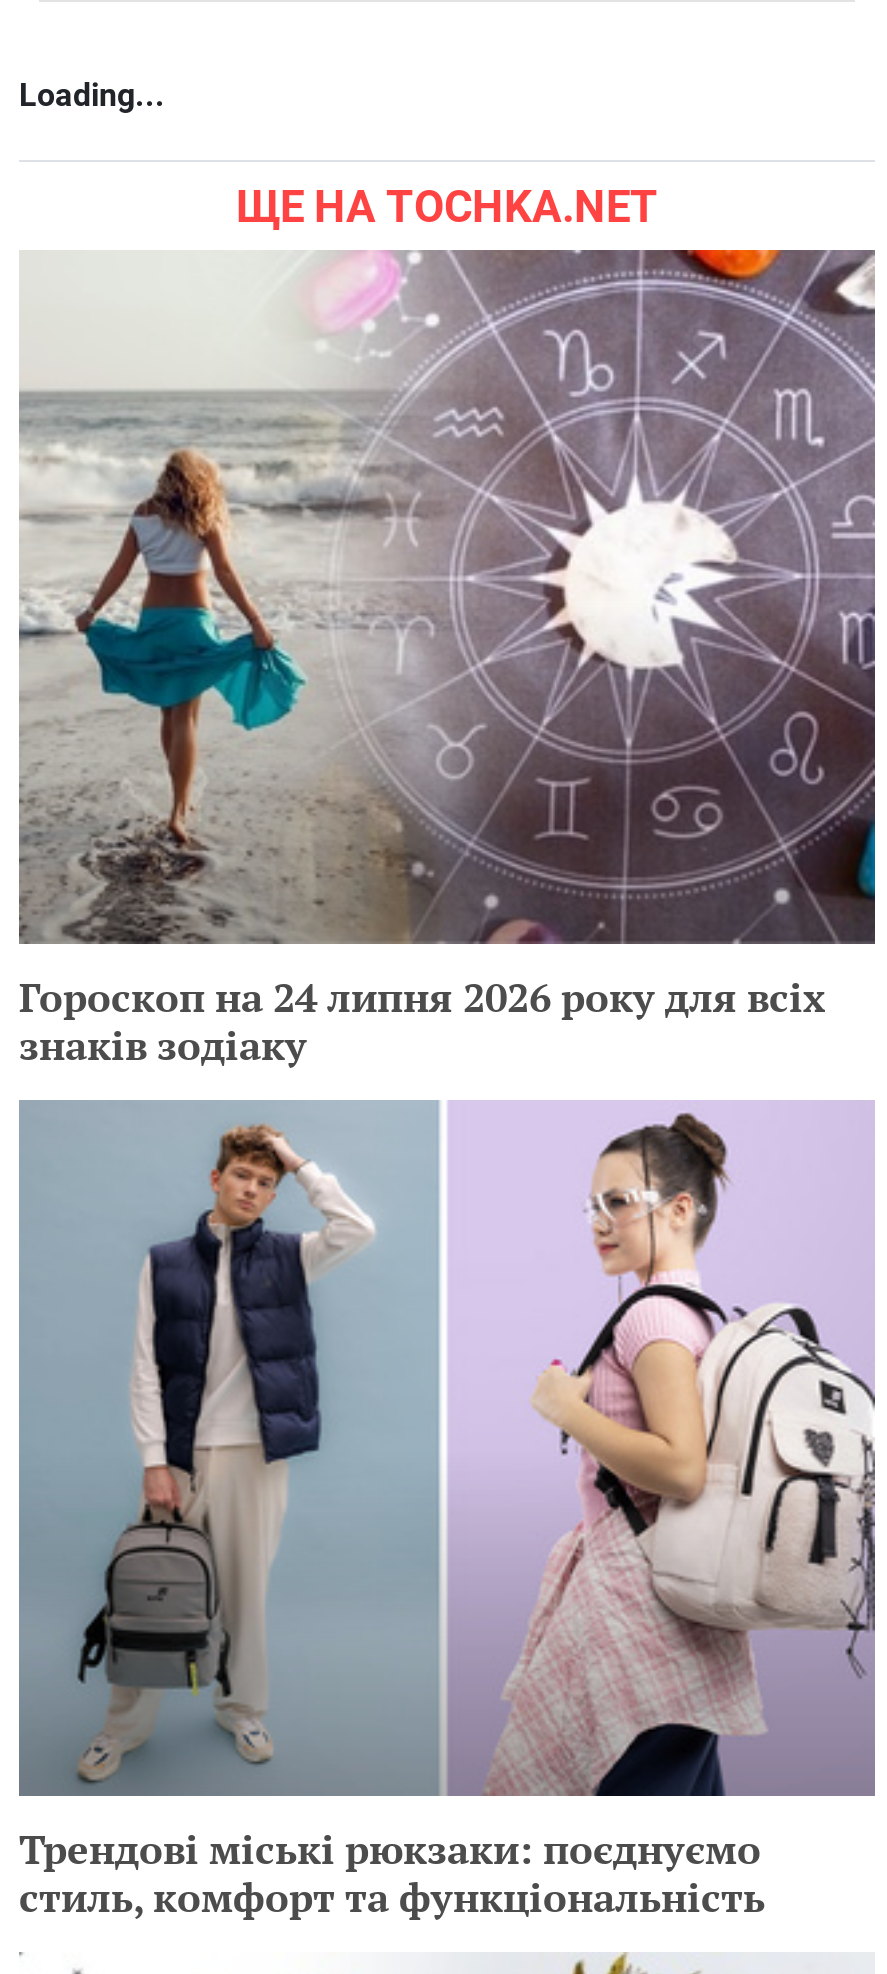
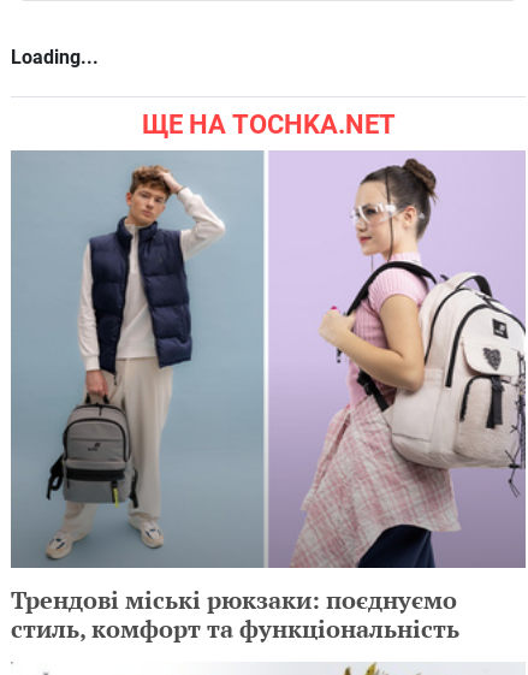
[19,248,877,1073] [image] | Гороскоп на 24 липня 2026 року для всіх | знаків зодіаку -> none

